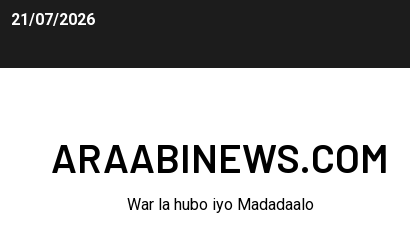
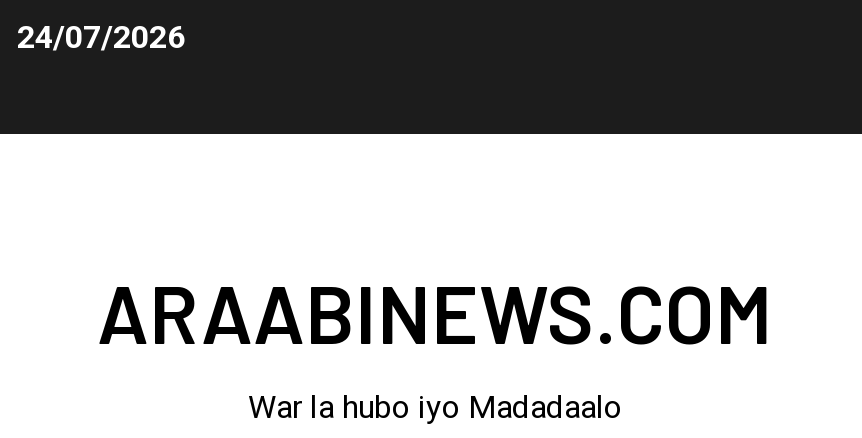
[11,10,95,29] 21/07/2026 -> [17,19,185,57] 24/07/2026

